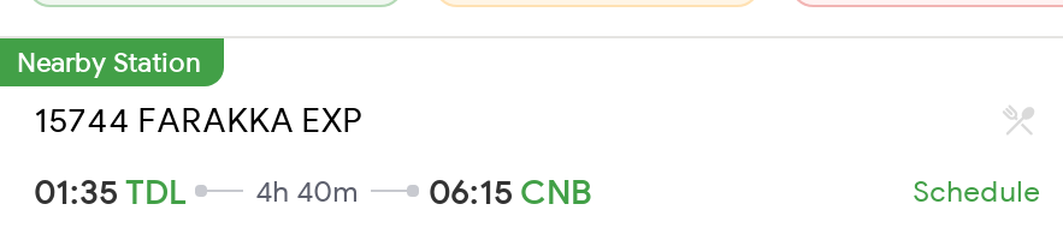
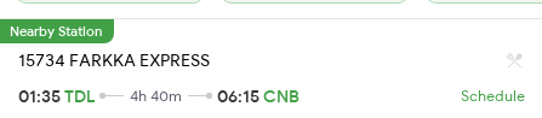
[34,97,361,141] 15744 FARAKKA EXP -> [18,49,210,71] 15734 FARKKA EXPRESS

